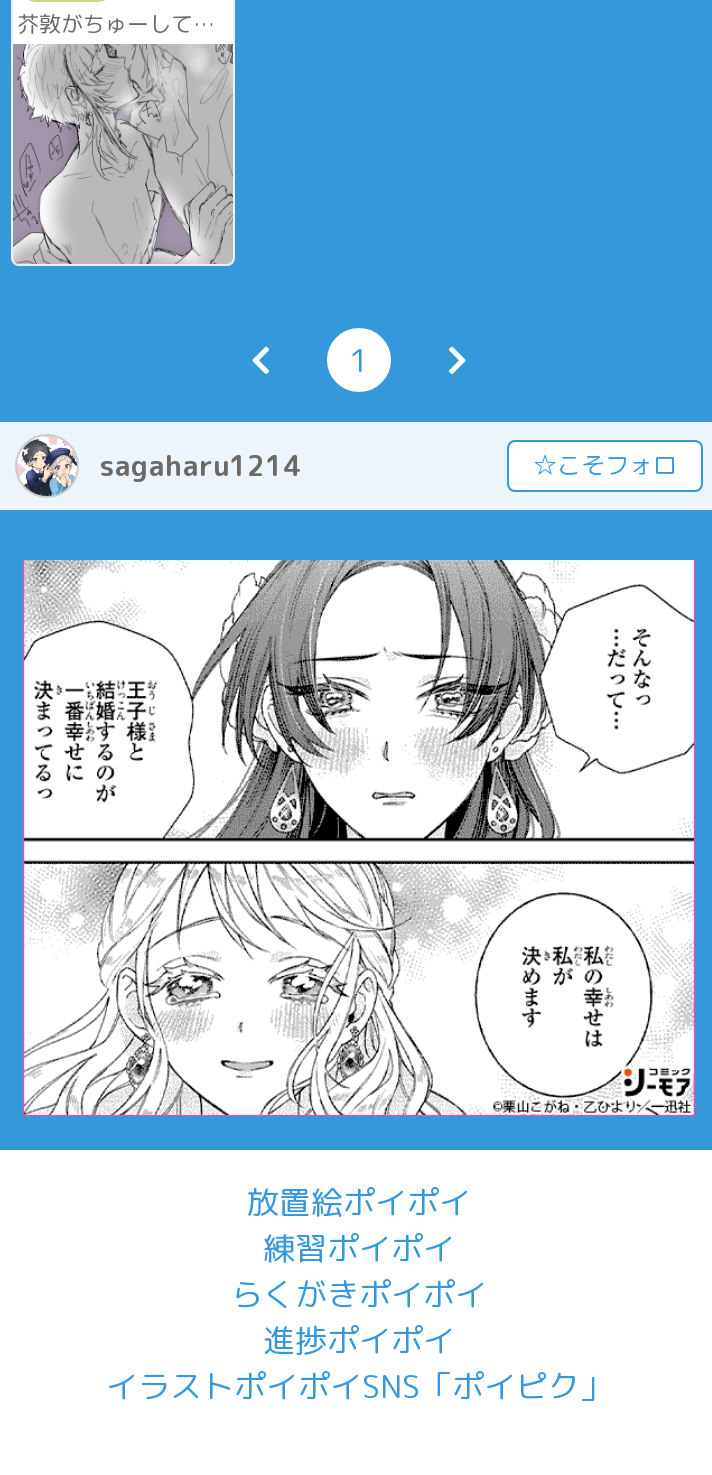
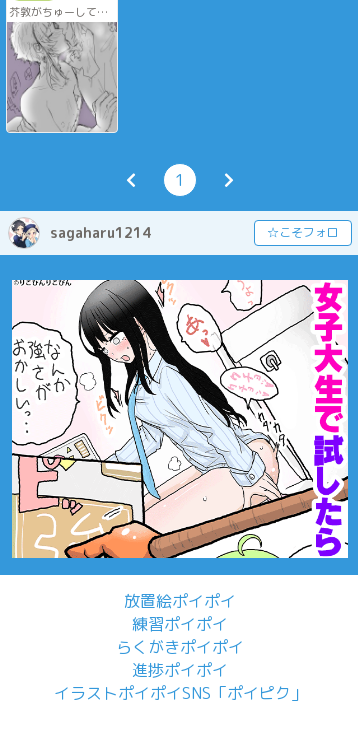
[21,558,697,1118] [image] -> [11,279,349,559] [image]

